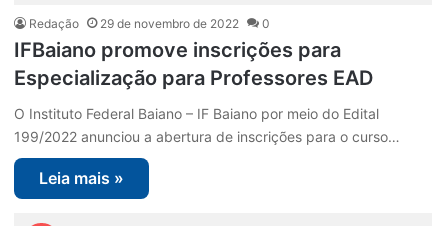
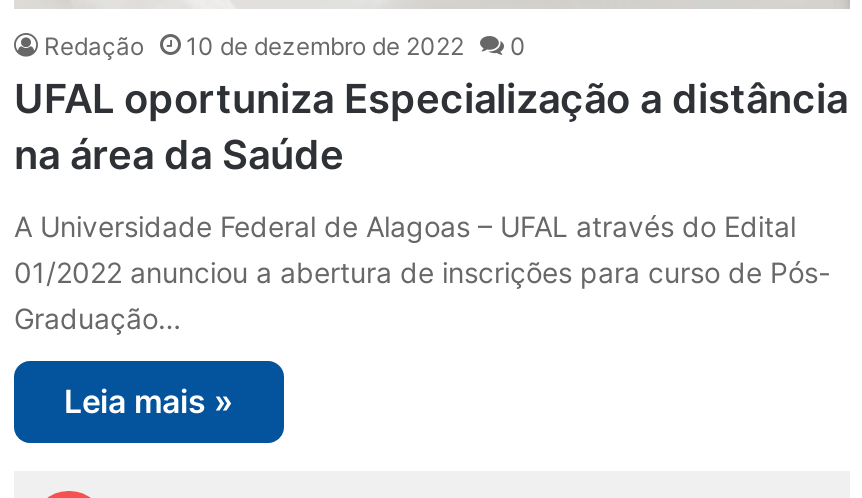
[100,16,239,31] 29 de novembro de 2022 -> [186,32,464,62] 10 de dezembro de 2022
[14,38,373,90] IFBaiano promove inscrições para | Especialização para Professores EAD -> [14,76,848,180] UFAL oportuniza Especialização a distância | na área da Saúde
[14,105,400,145] O Instituto Federal Baiano – IF Baiano por meio do Edital | 199/2022 anunciou a abertura de inscrições para o curso… -> [14,210,830,336] A Universidade Federal de Alagoas – UFAL através do Edital | 01/2022 anunciou a abertura de inscrições para curso de Pós- | Graduação…

